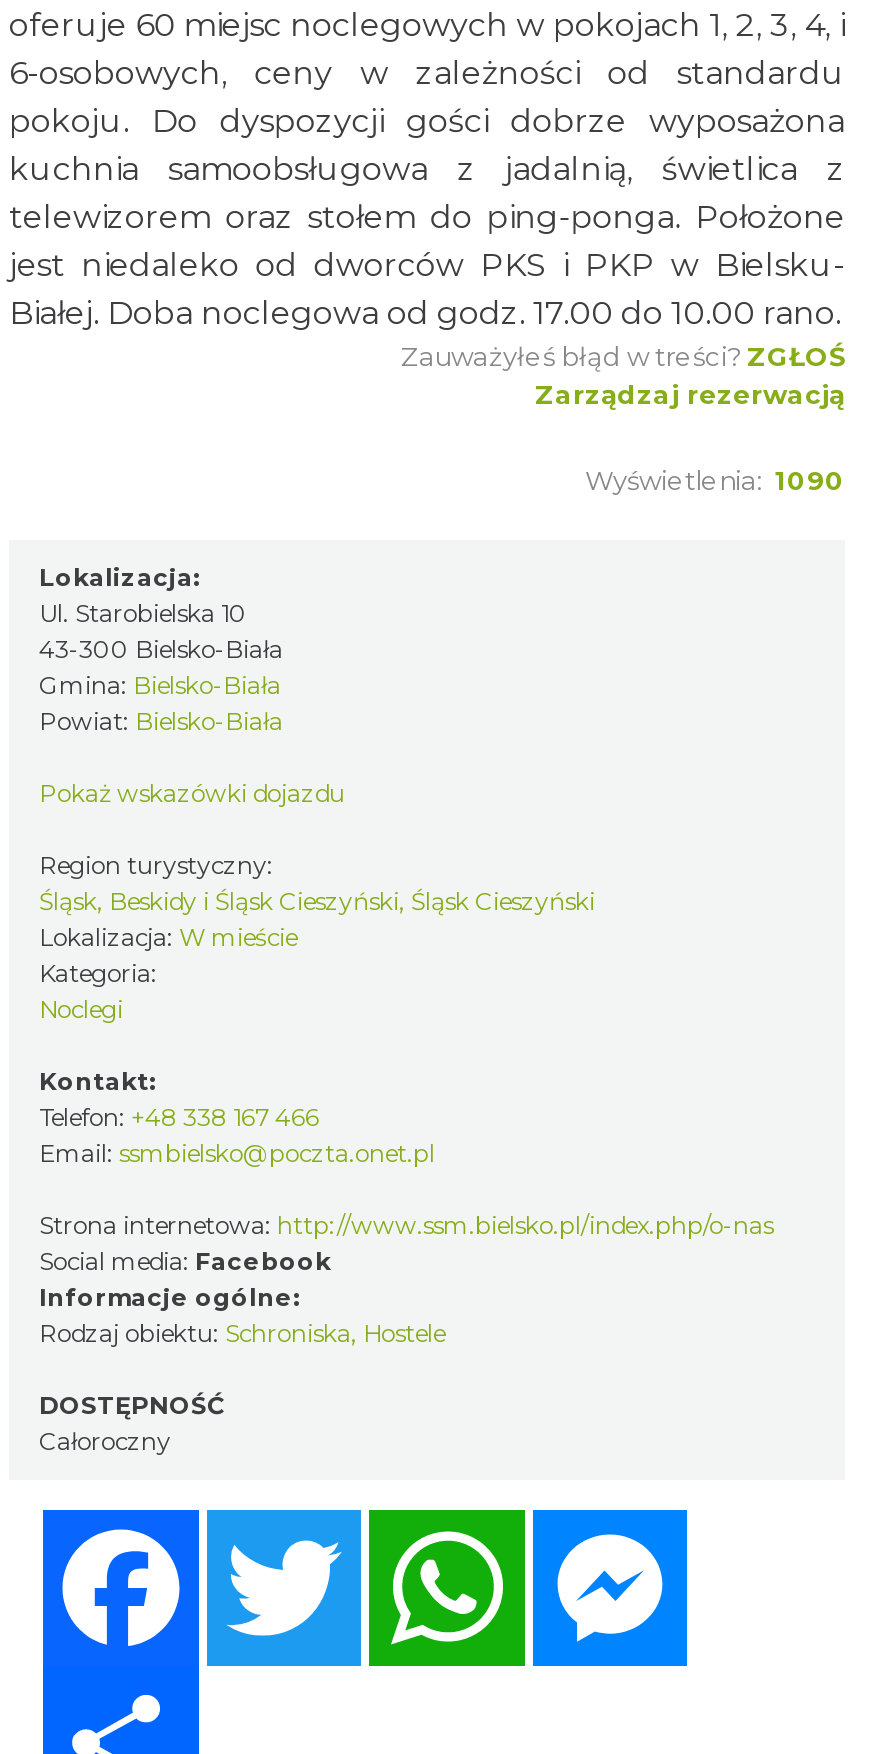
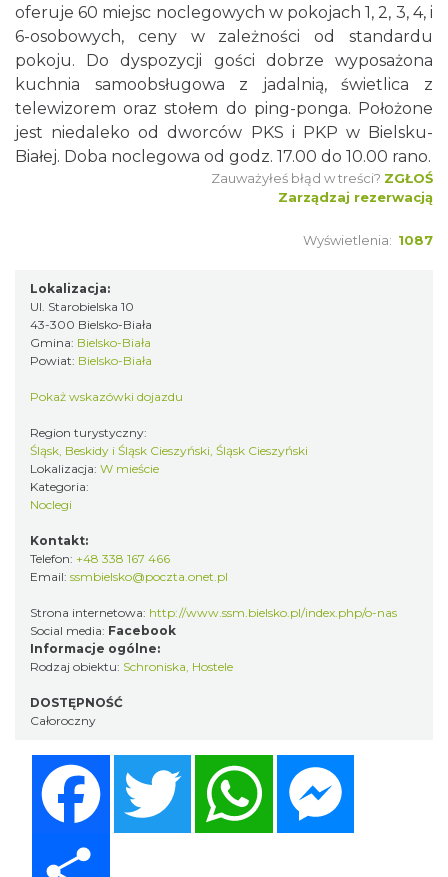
[585,464,845,496] Wyświetlenia: 1090 -> [303,232,433,248] Wyświetlenia: 1087

